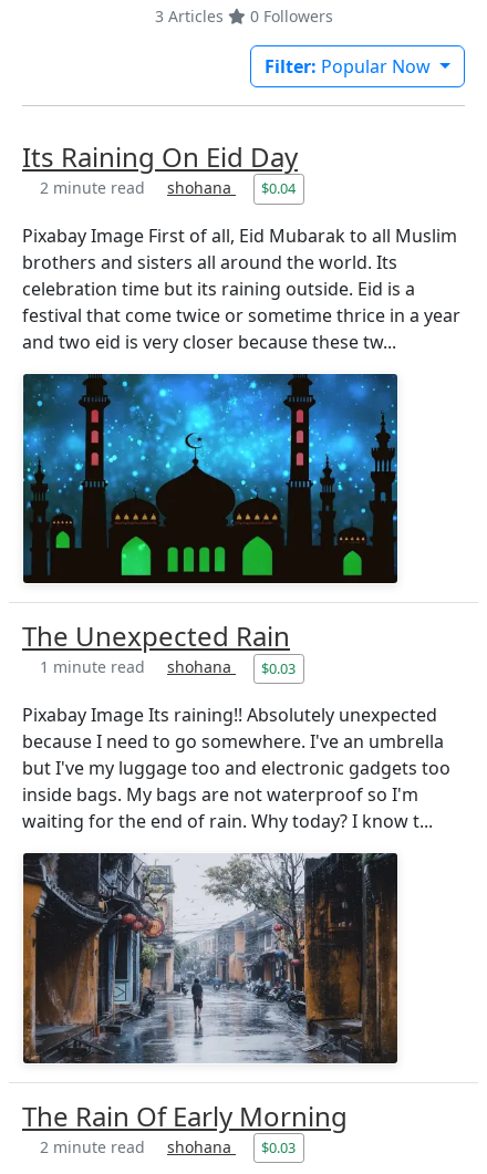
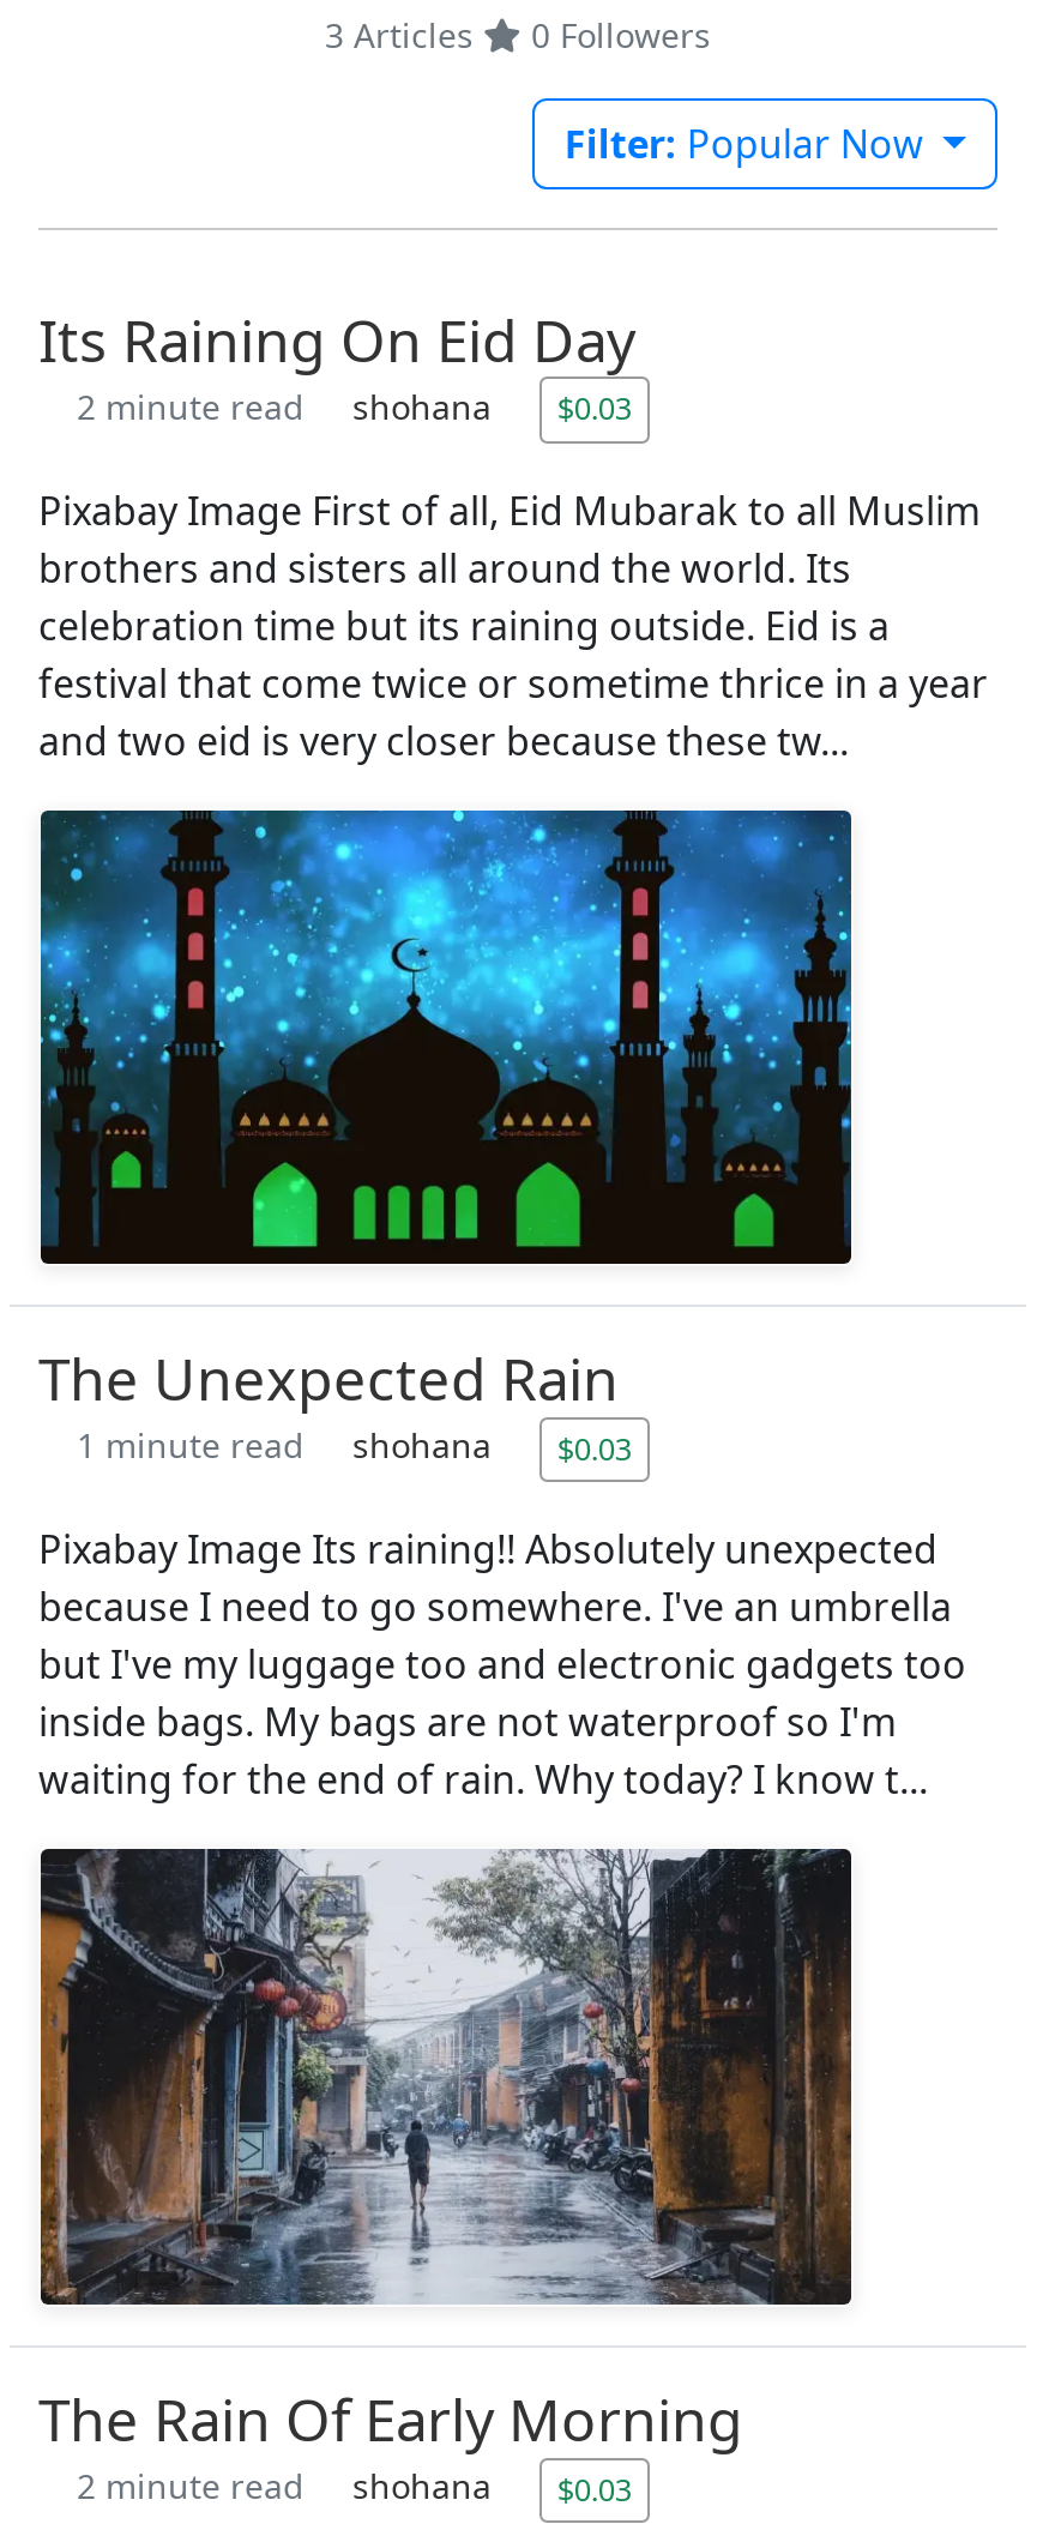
[40,177,296,198] 2 minute read shohana $0.04 -> [77,383,632,430] 2 minute read shohana $0.03

